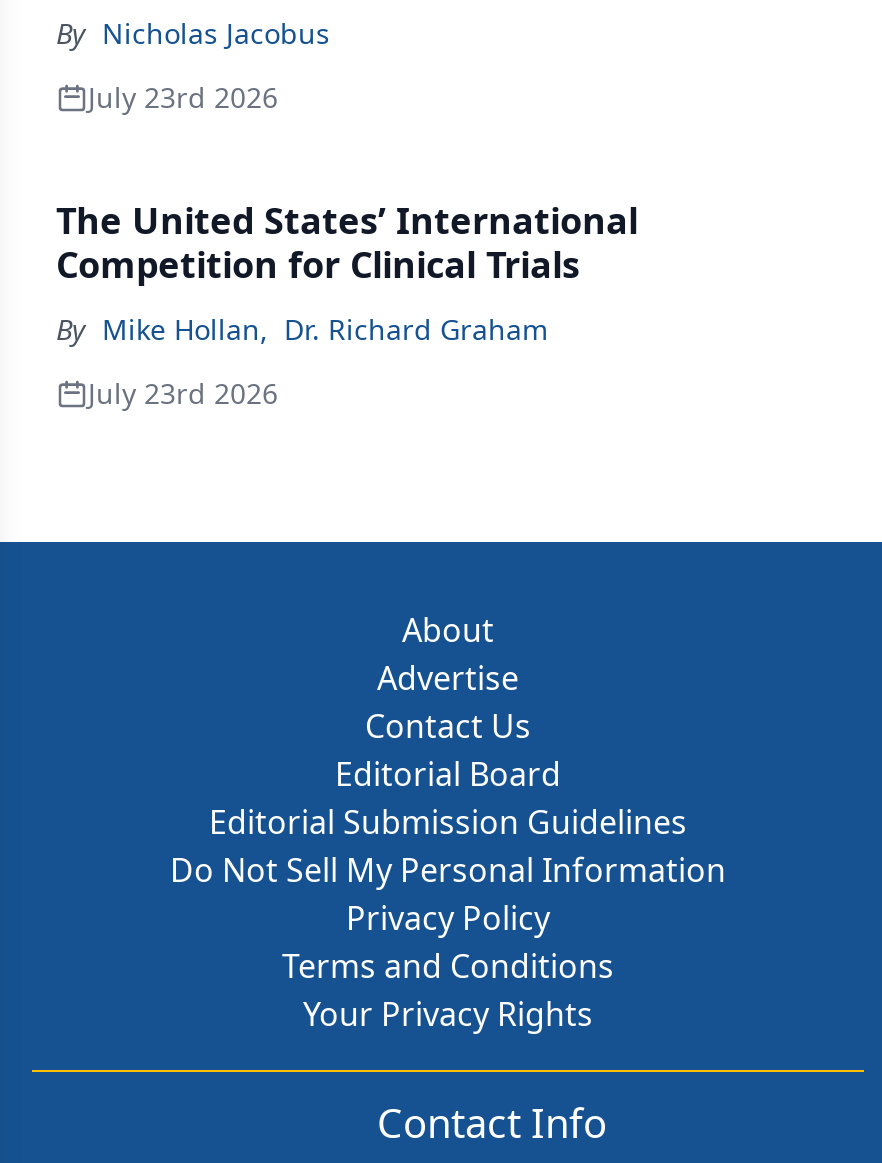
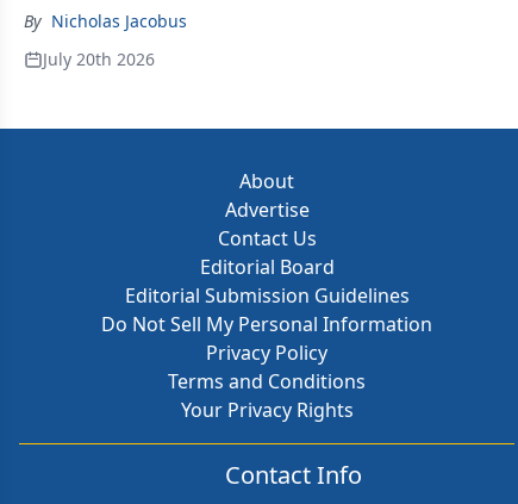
[56,78,638,412] July 23rd 2026 | The United States’ International | Competition for Clinical Trials | By Mike Hollan, Dr. Richard Graham | July 23rd 2026 -> [43,48,155,70] July 20th 2026

